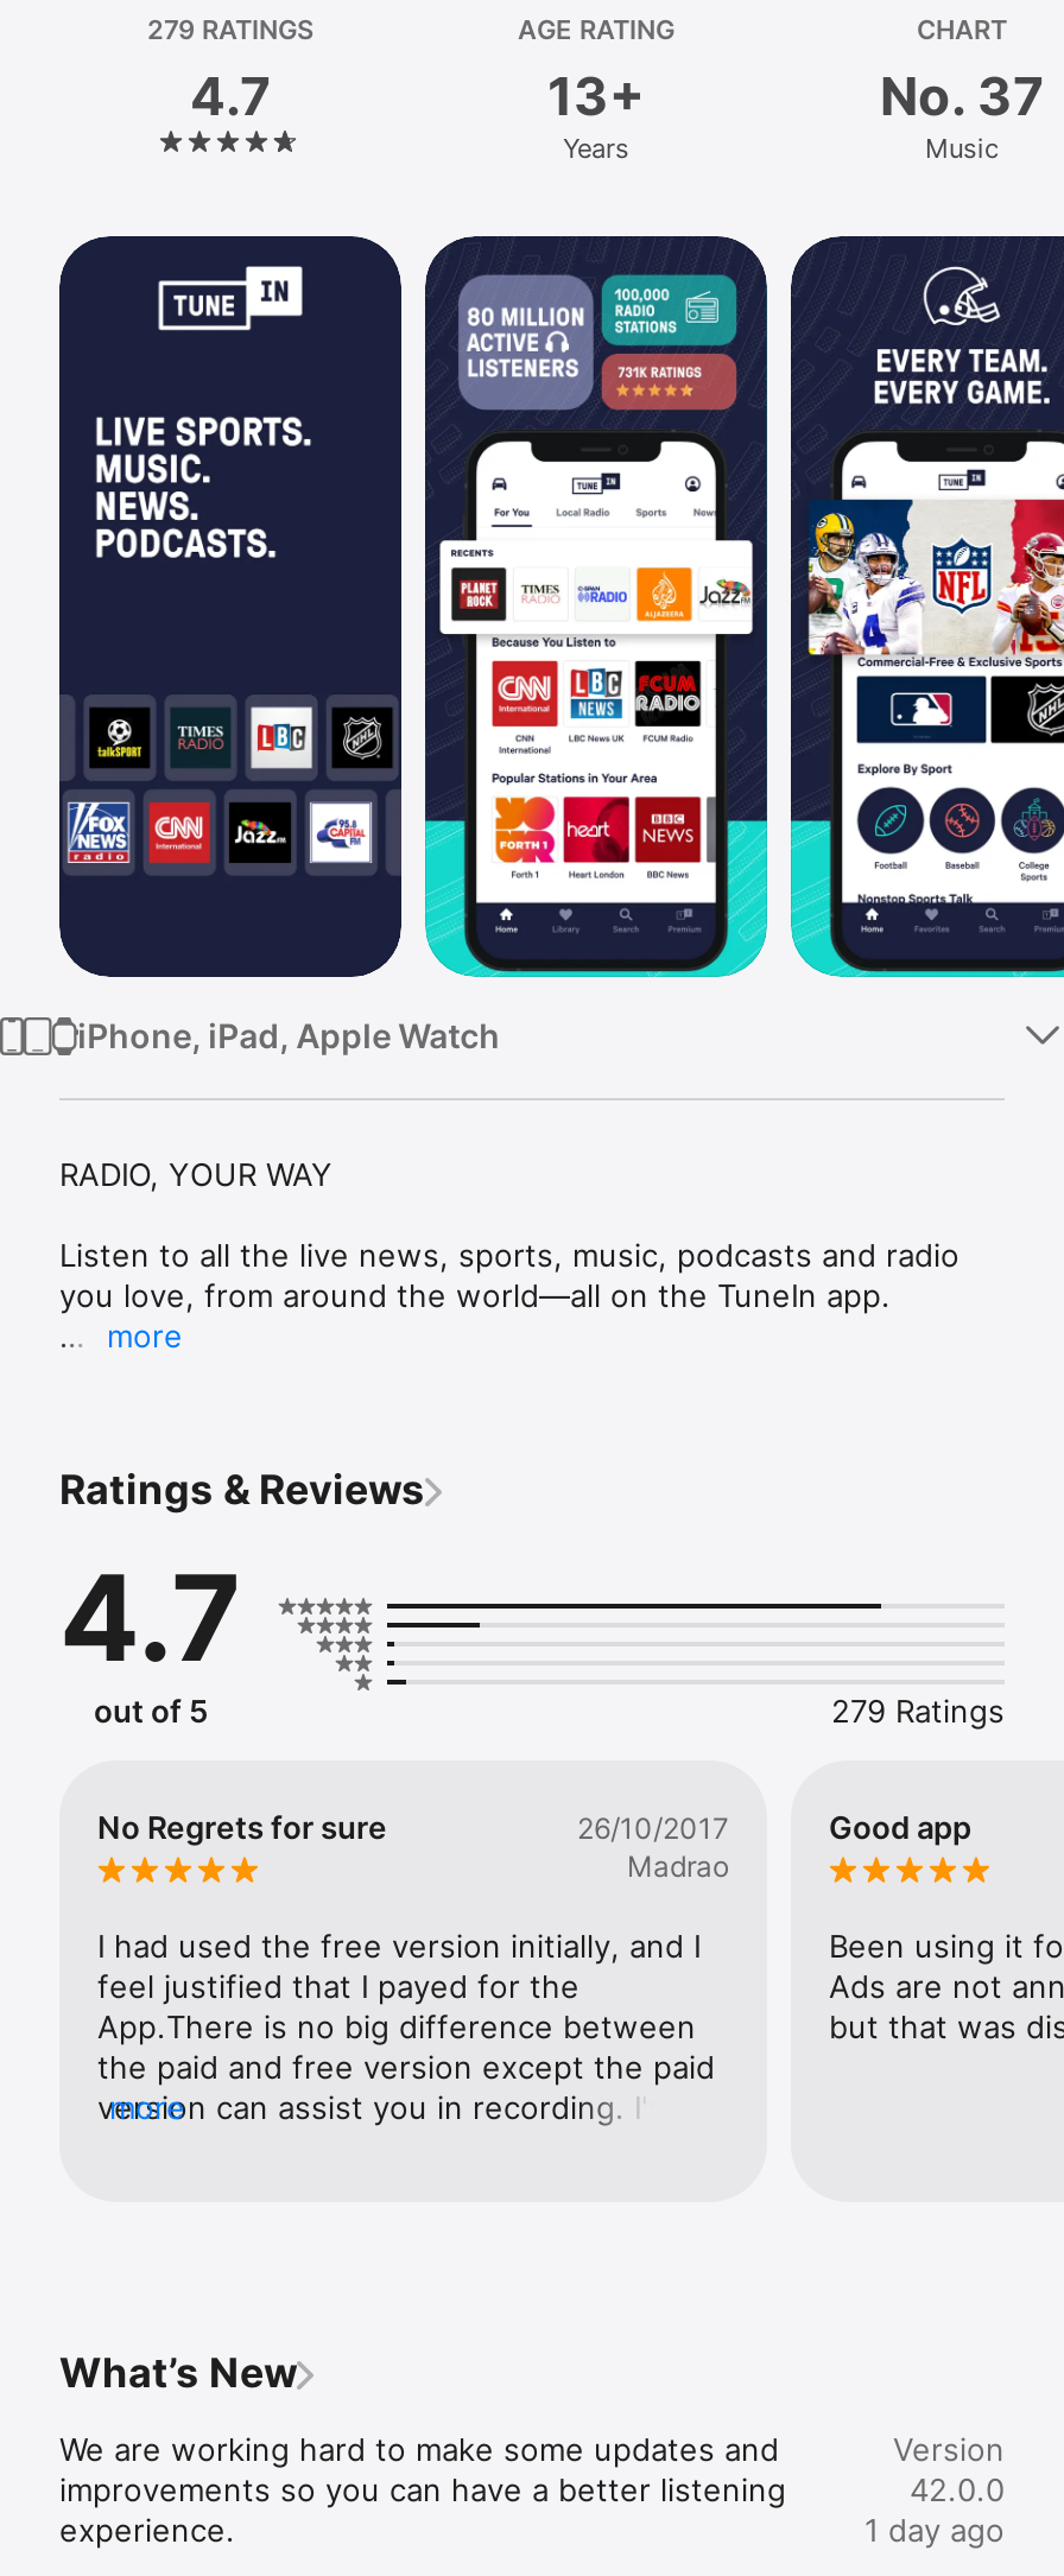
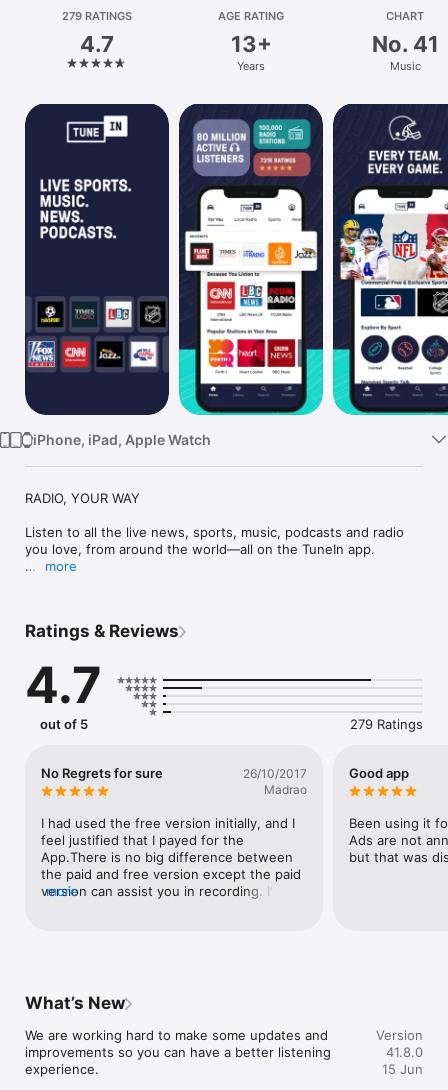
[880,65,1044,127] No. 37 -> [371,31,438,57] No. 41
[864,2470,1005,2548] 42.0.0 | 1 day ago -> [382,1044,423,1077] 41.8.0 | 15 Jun

